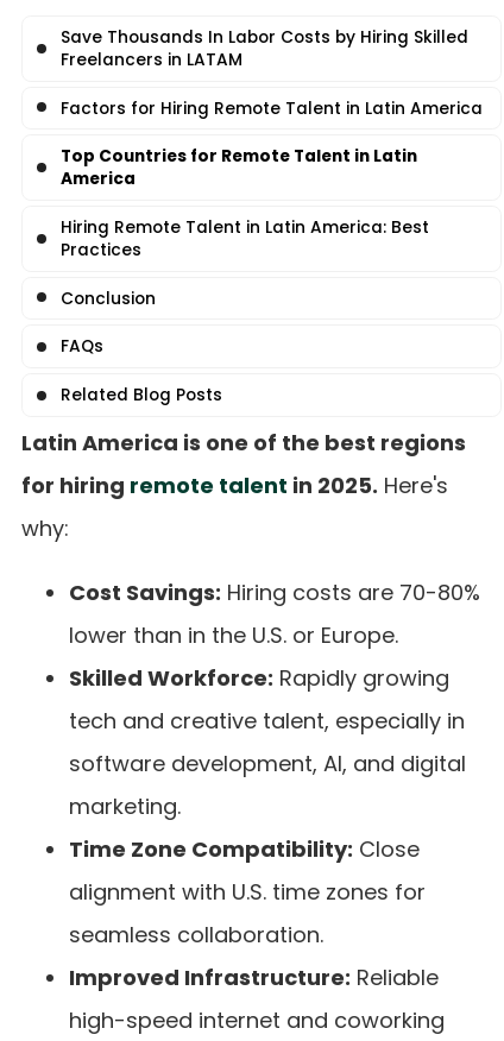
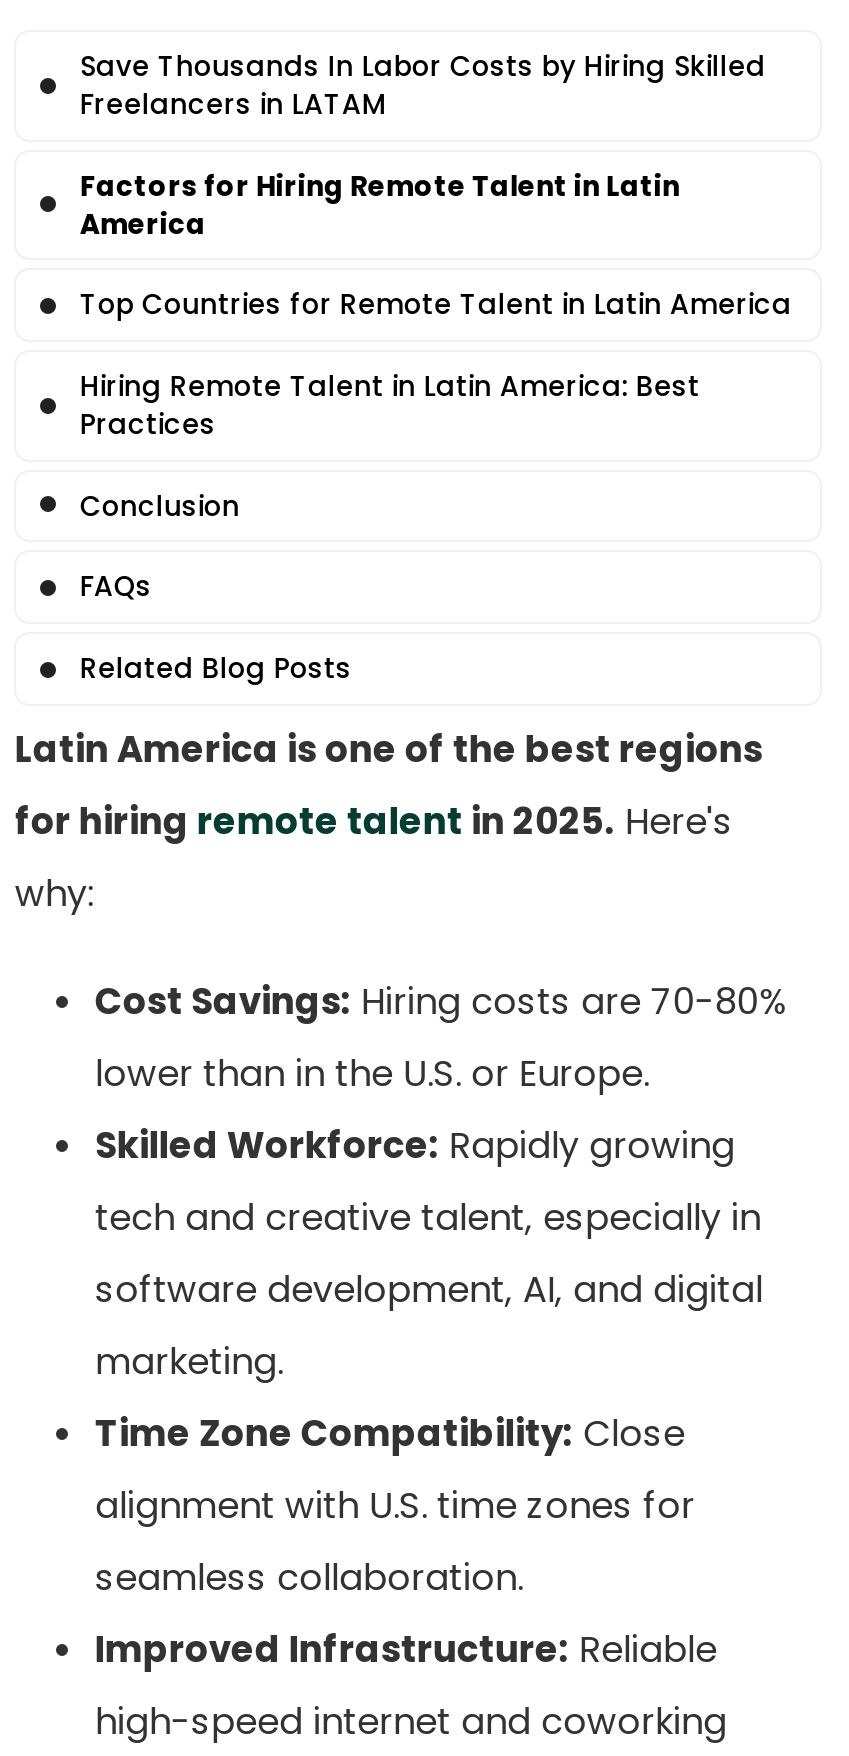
[61,97,482,168] Factors for Hiring Remote Talent in Latin America | Top Countries for Remote Talent in Latin -> [80,167,680,205] Factors for Hiring Remote Talent in Latin
moved [61,168,135,190] -> [80,205,206,243]: America
none -> [80,286,792,324] Top Countries for Remote Talent in Latin America

